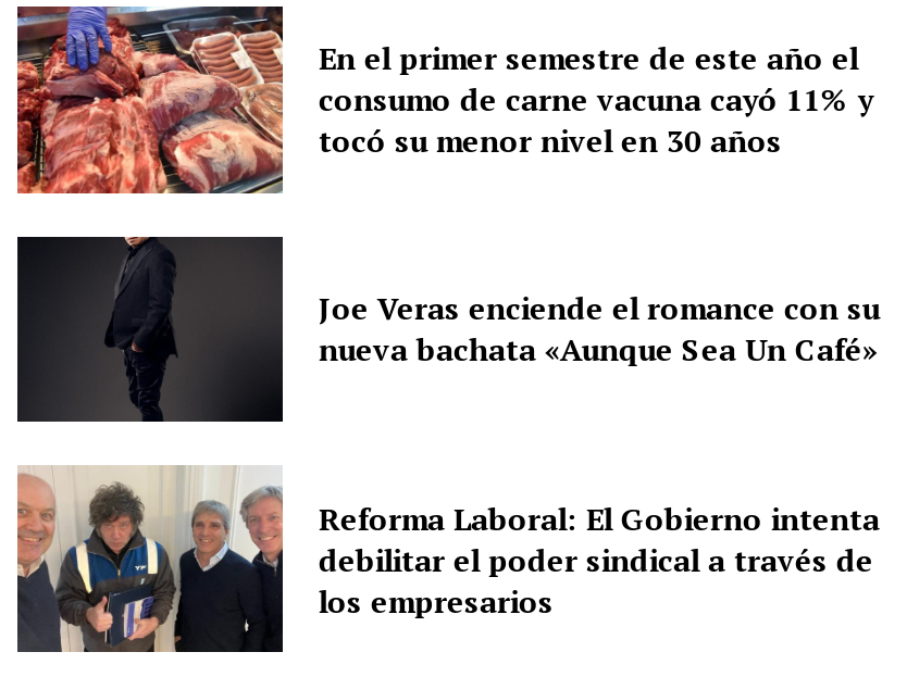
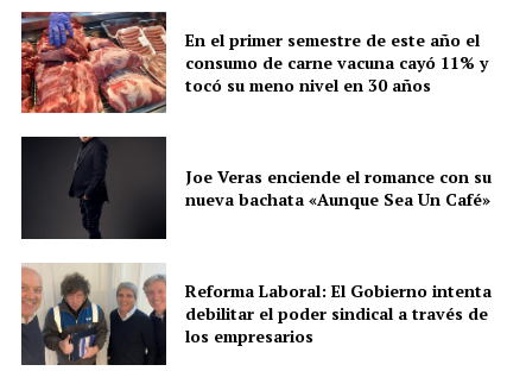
[318,120,782,162] tocó su menor nivel en 30 años -> [186,74,431,96] tocó su meno nivel en 30 años

